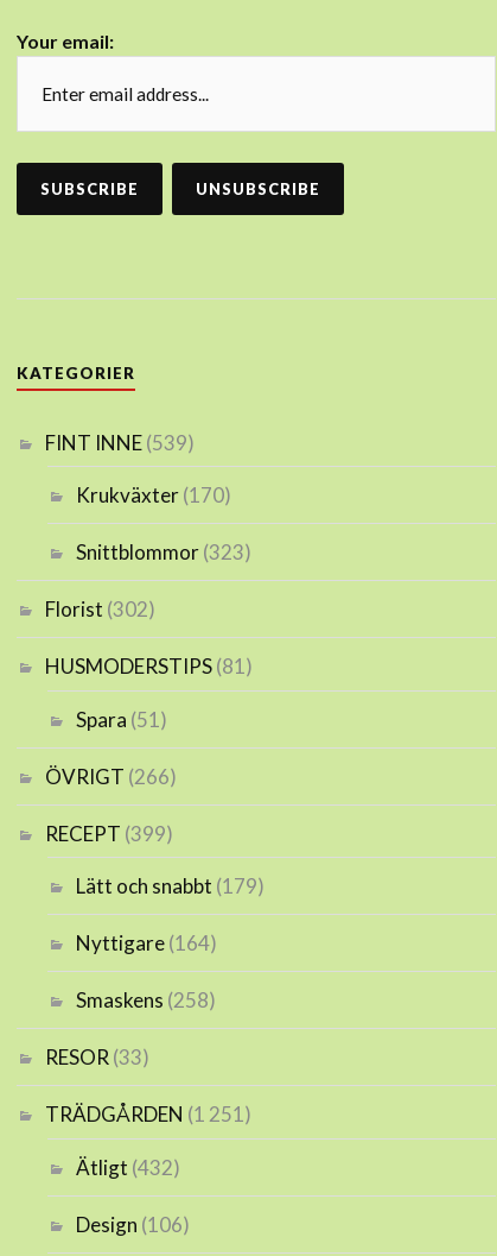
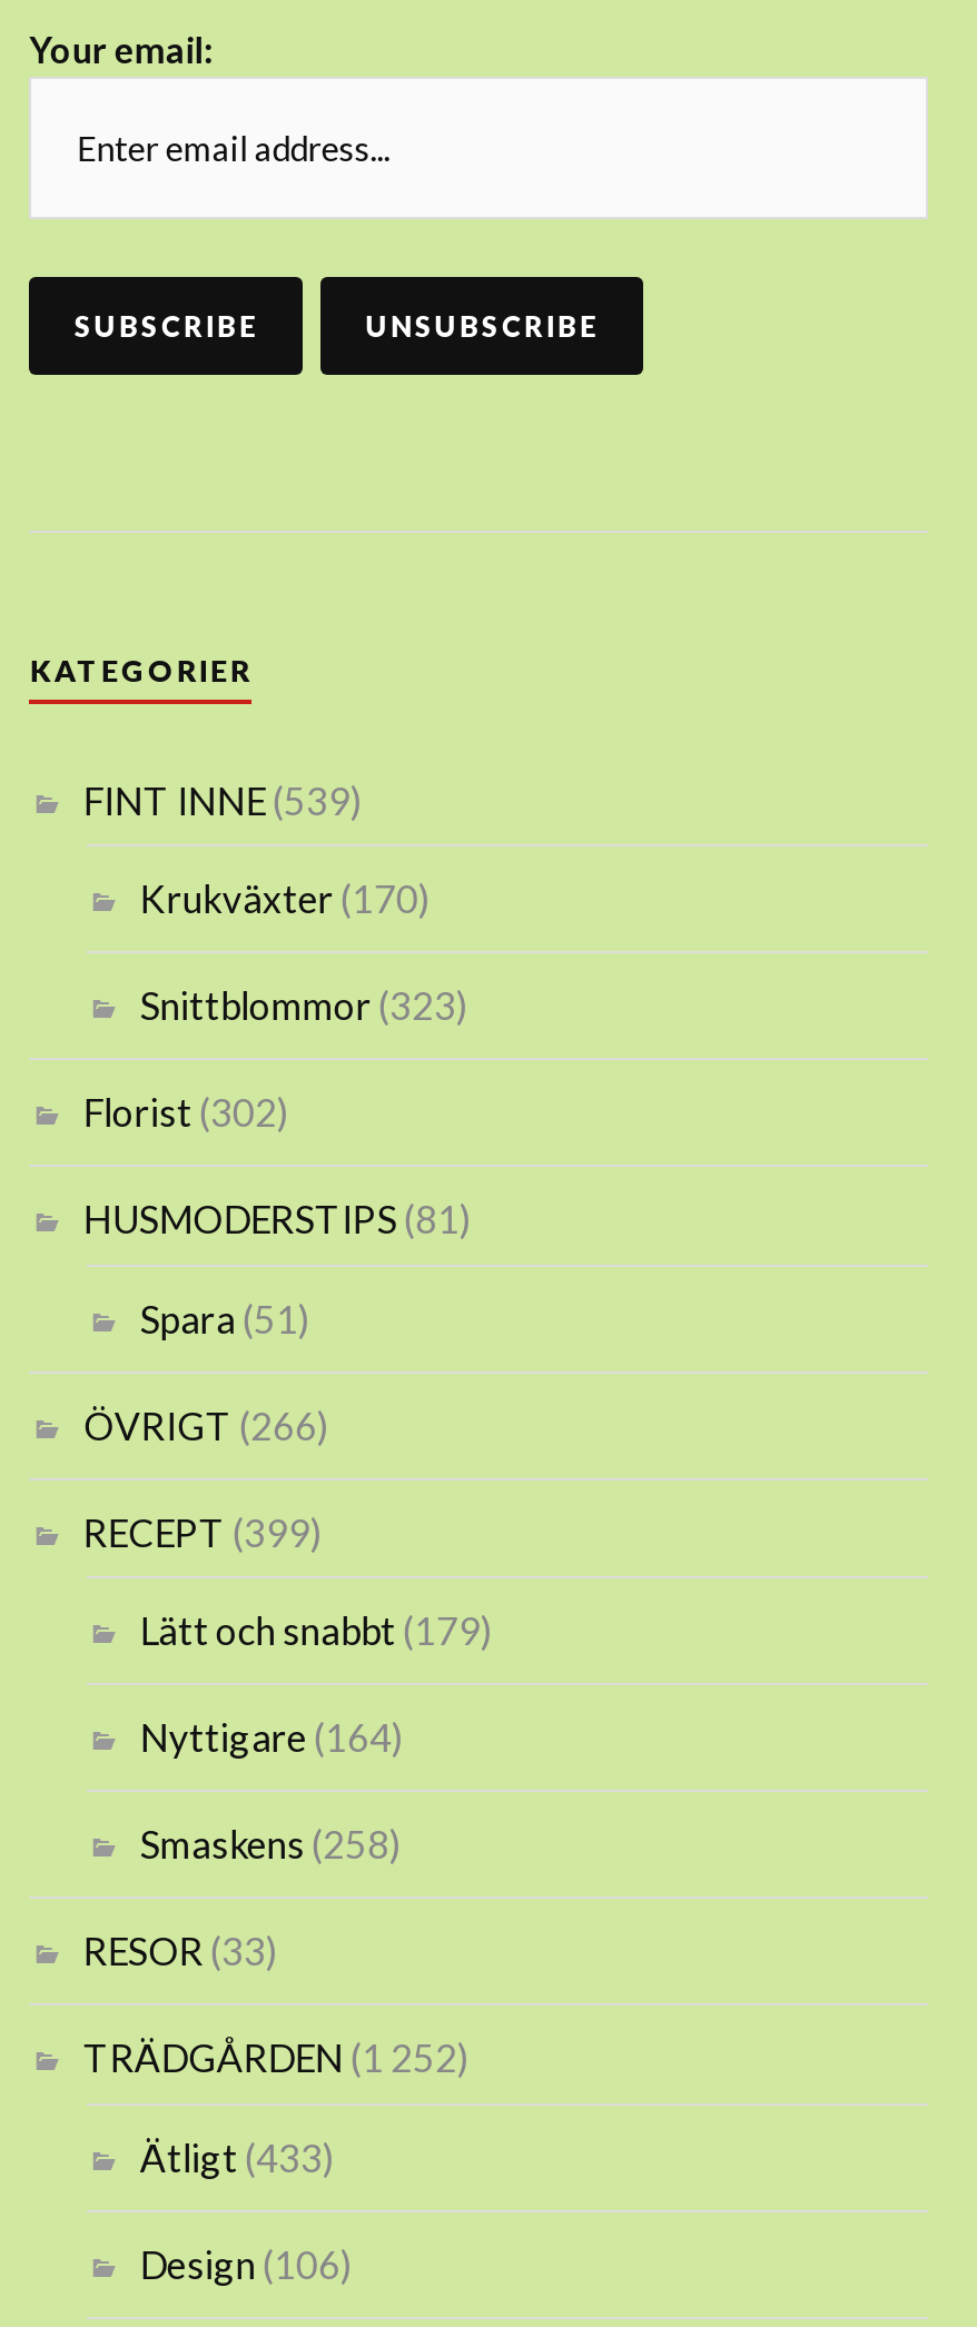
[46,1102,252,1127] TRÄDGÅRDEN (1 251) -> [83,2035,470,2082] TRÄDGÅRDEN (1 252)
[76,1155,180,1180] Ätligt (432) -> [140,2134,336,2181] Ätligt (433)

